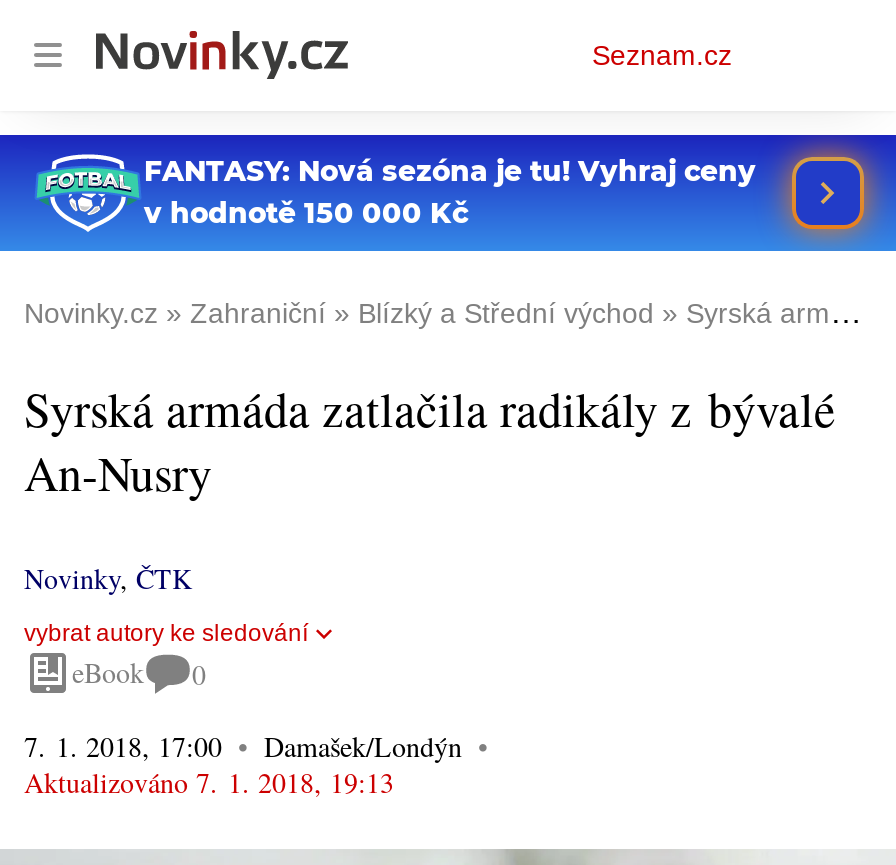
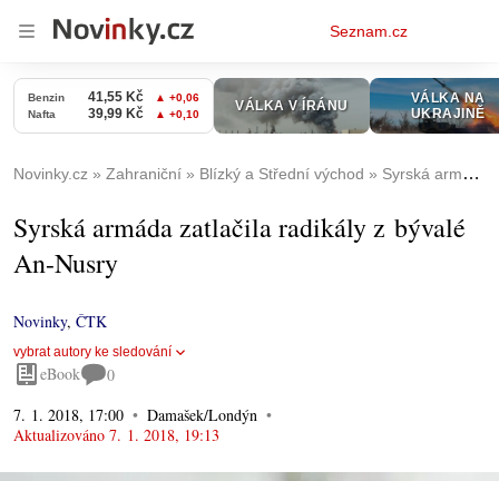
[6,133,890,253] [image] -> [3,76,496,139] [image]

